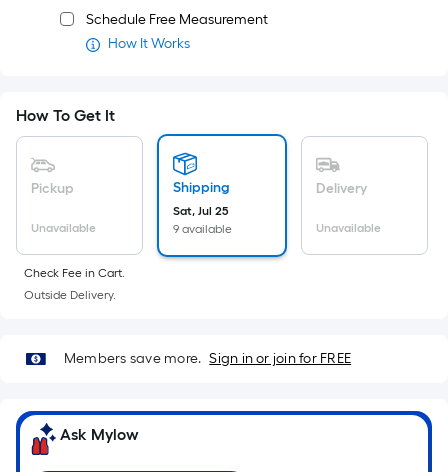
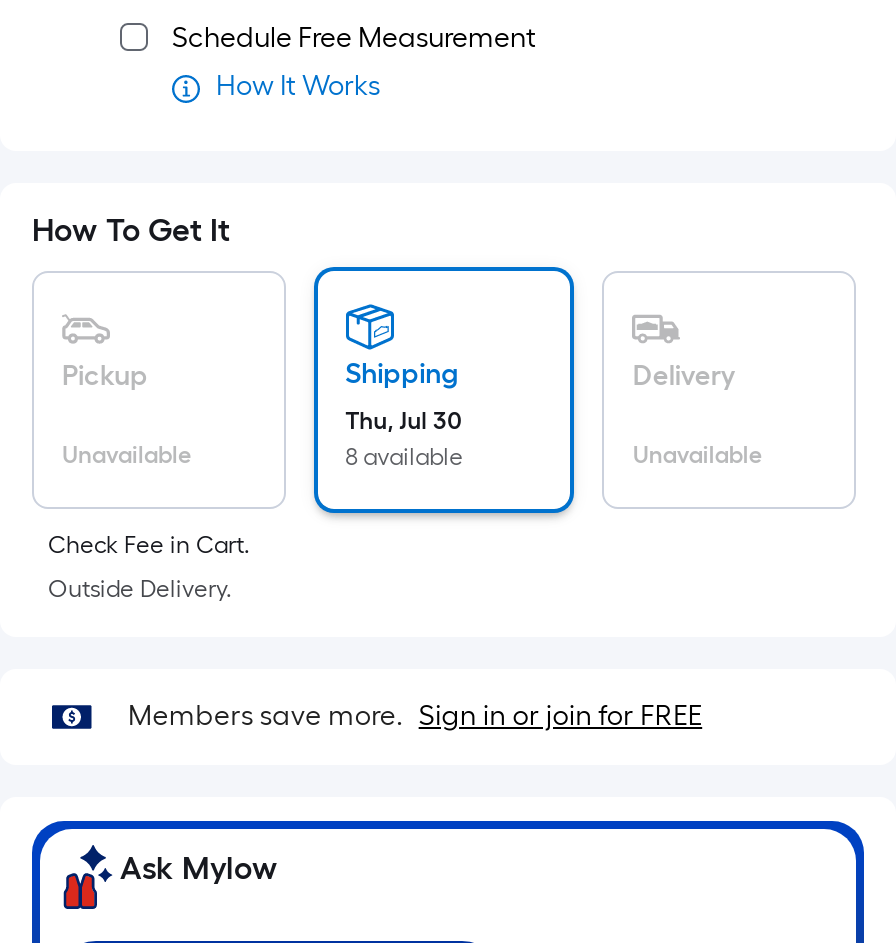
[173,204,229,218] Sat, Jul 25 -> [345,407,461,435] Thu, Jul 30
[173,222,232,236] 9 available -> [345,443,463,471] 8 available

